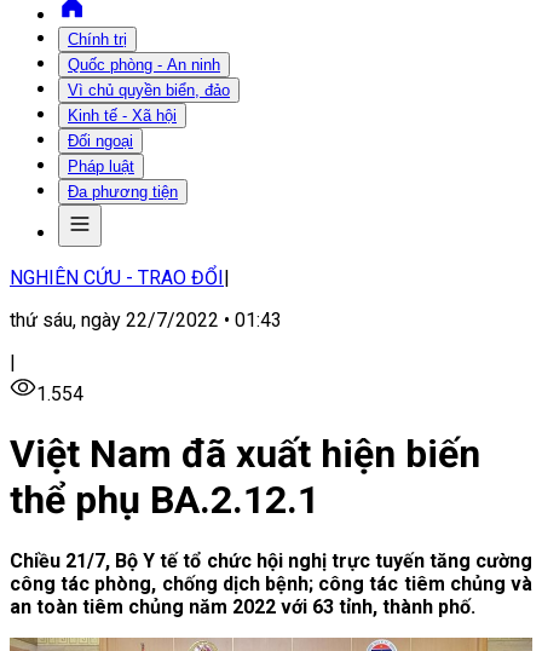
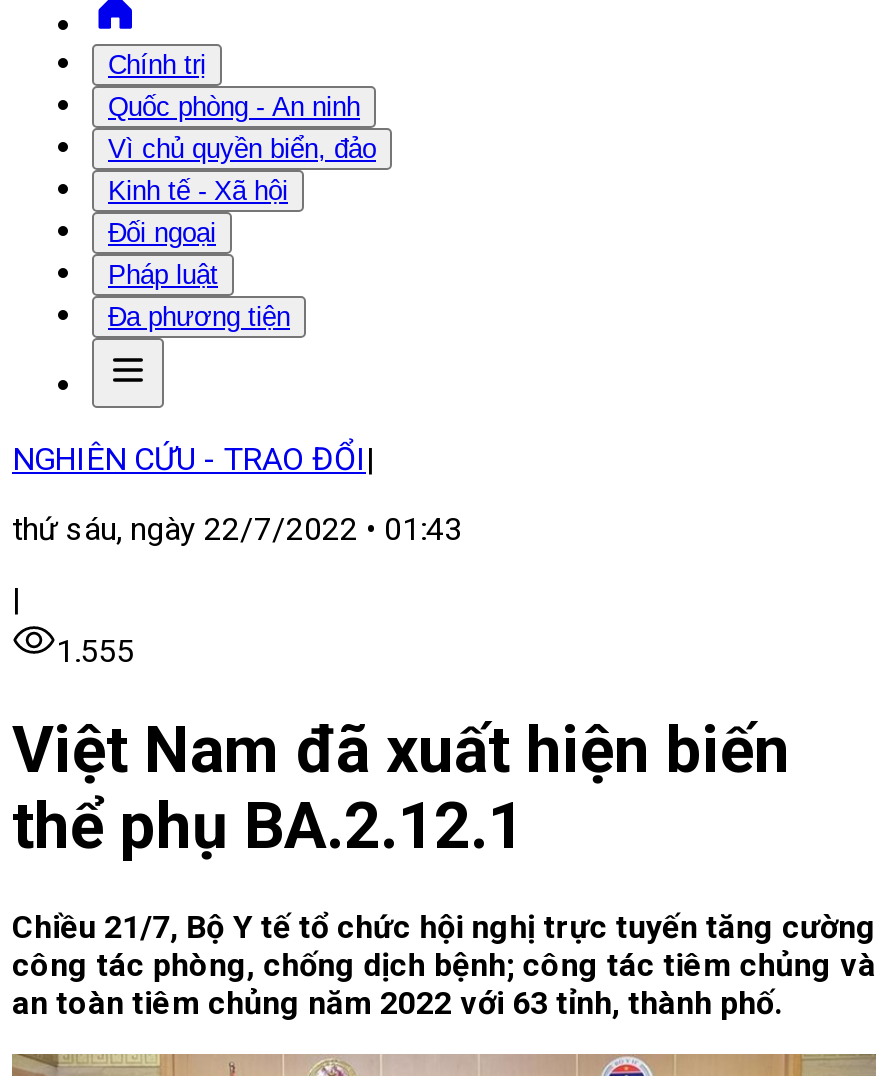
[36,382,83,405] 1.554 -> [56,632,134,670] 1.555

